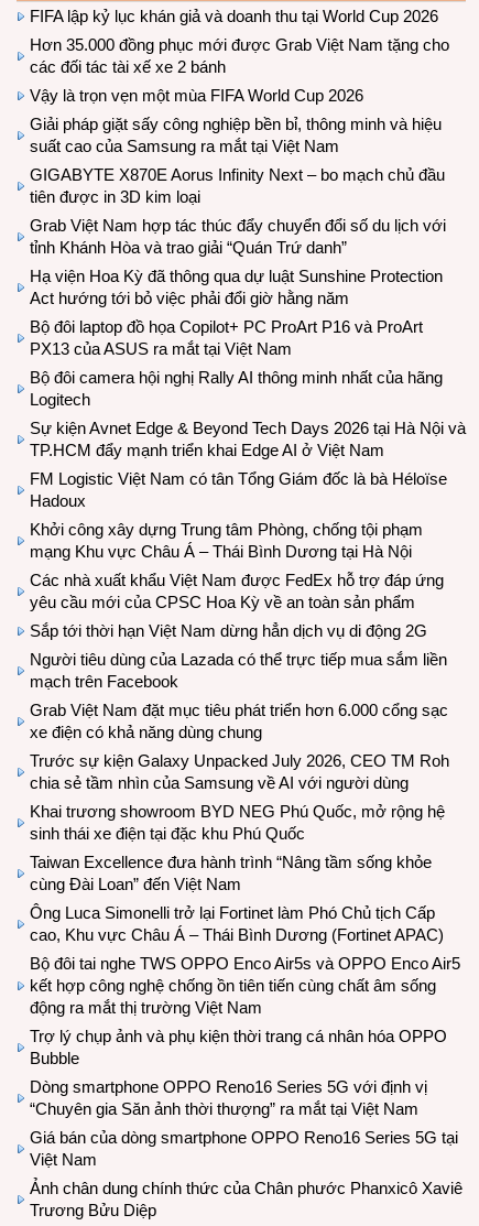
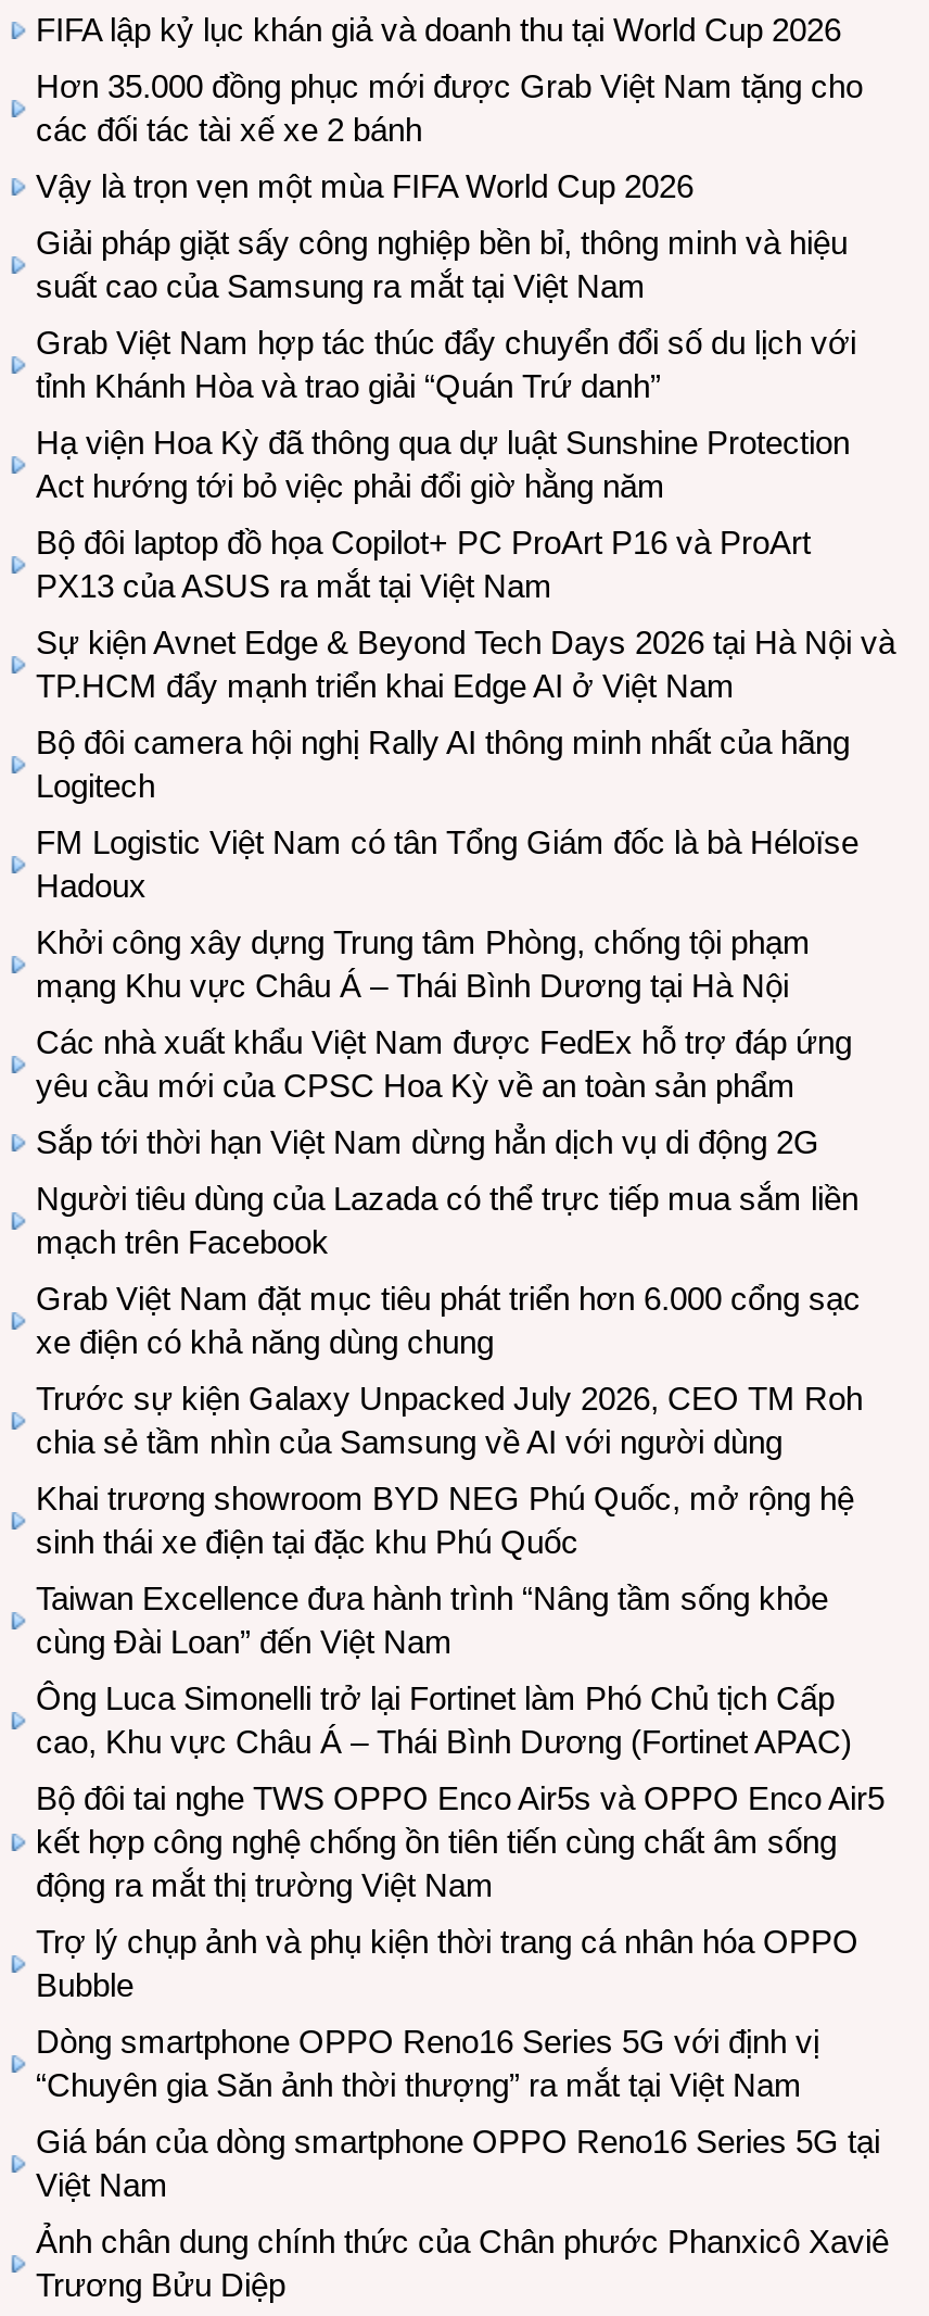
[30,165,445,206] GIGABYTE X870E Aorus Infinity Next – bo mạch chủ đầu | tiên được in 3D kim loại -> none
moved [30,418,466,459] -> [36,625,895,705]: Sự kiện Avnet Edge & Beyond Tech Days 2026 tại Hà Nội và | TP.HCM đẩy mạnh triển khai Edge AI ở Việt Nam

